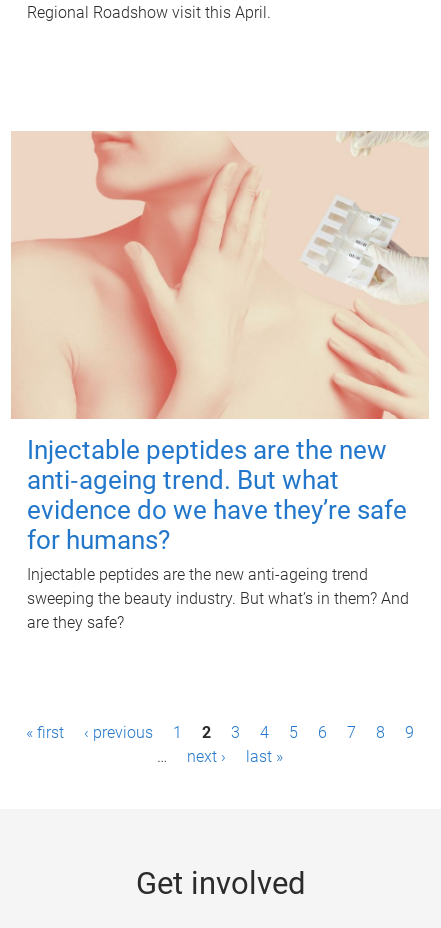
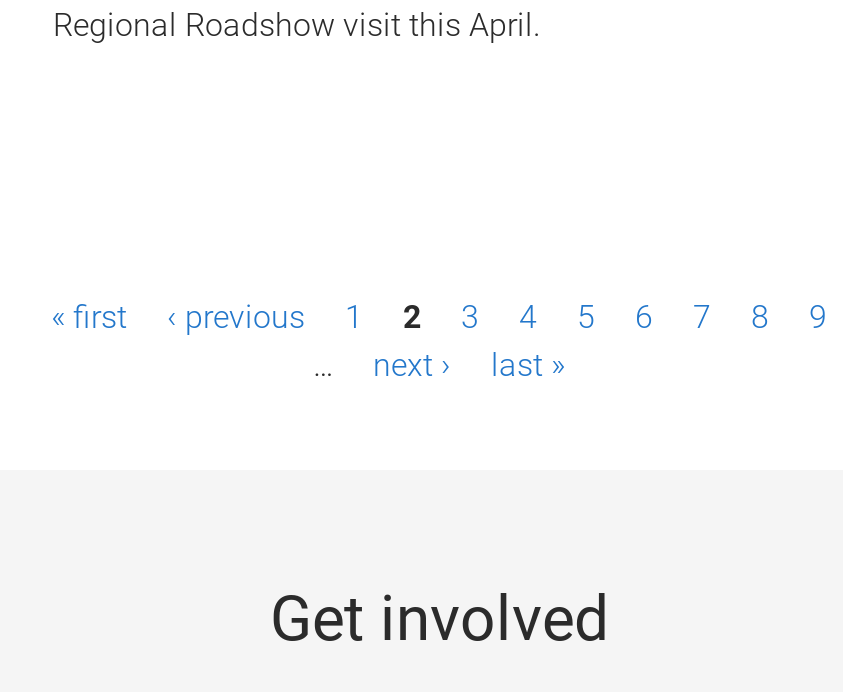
[11,130,430,632] [image] | Injectable peptides are the new | anti‑ageing trend. But what | evidence do we have they’re safe | for humans? | Injectable peptides are the new anti-ageing trend | sweeping the beauty industry. But what’s in them? And | are they safe? -> none

